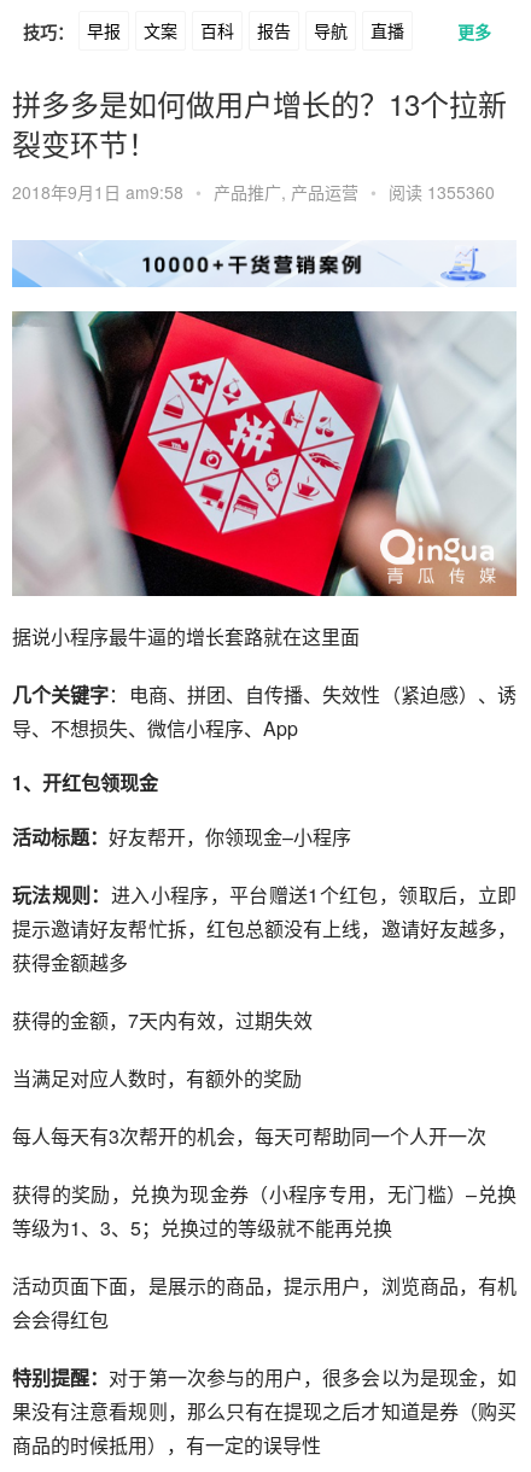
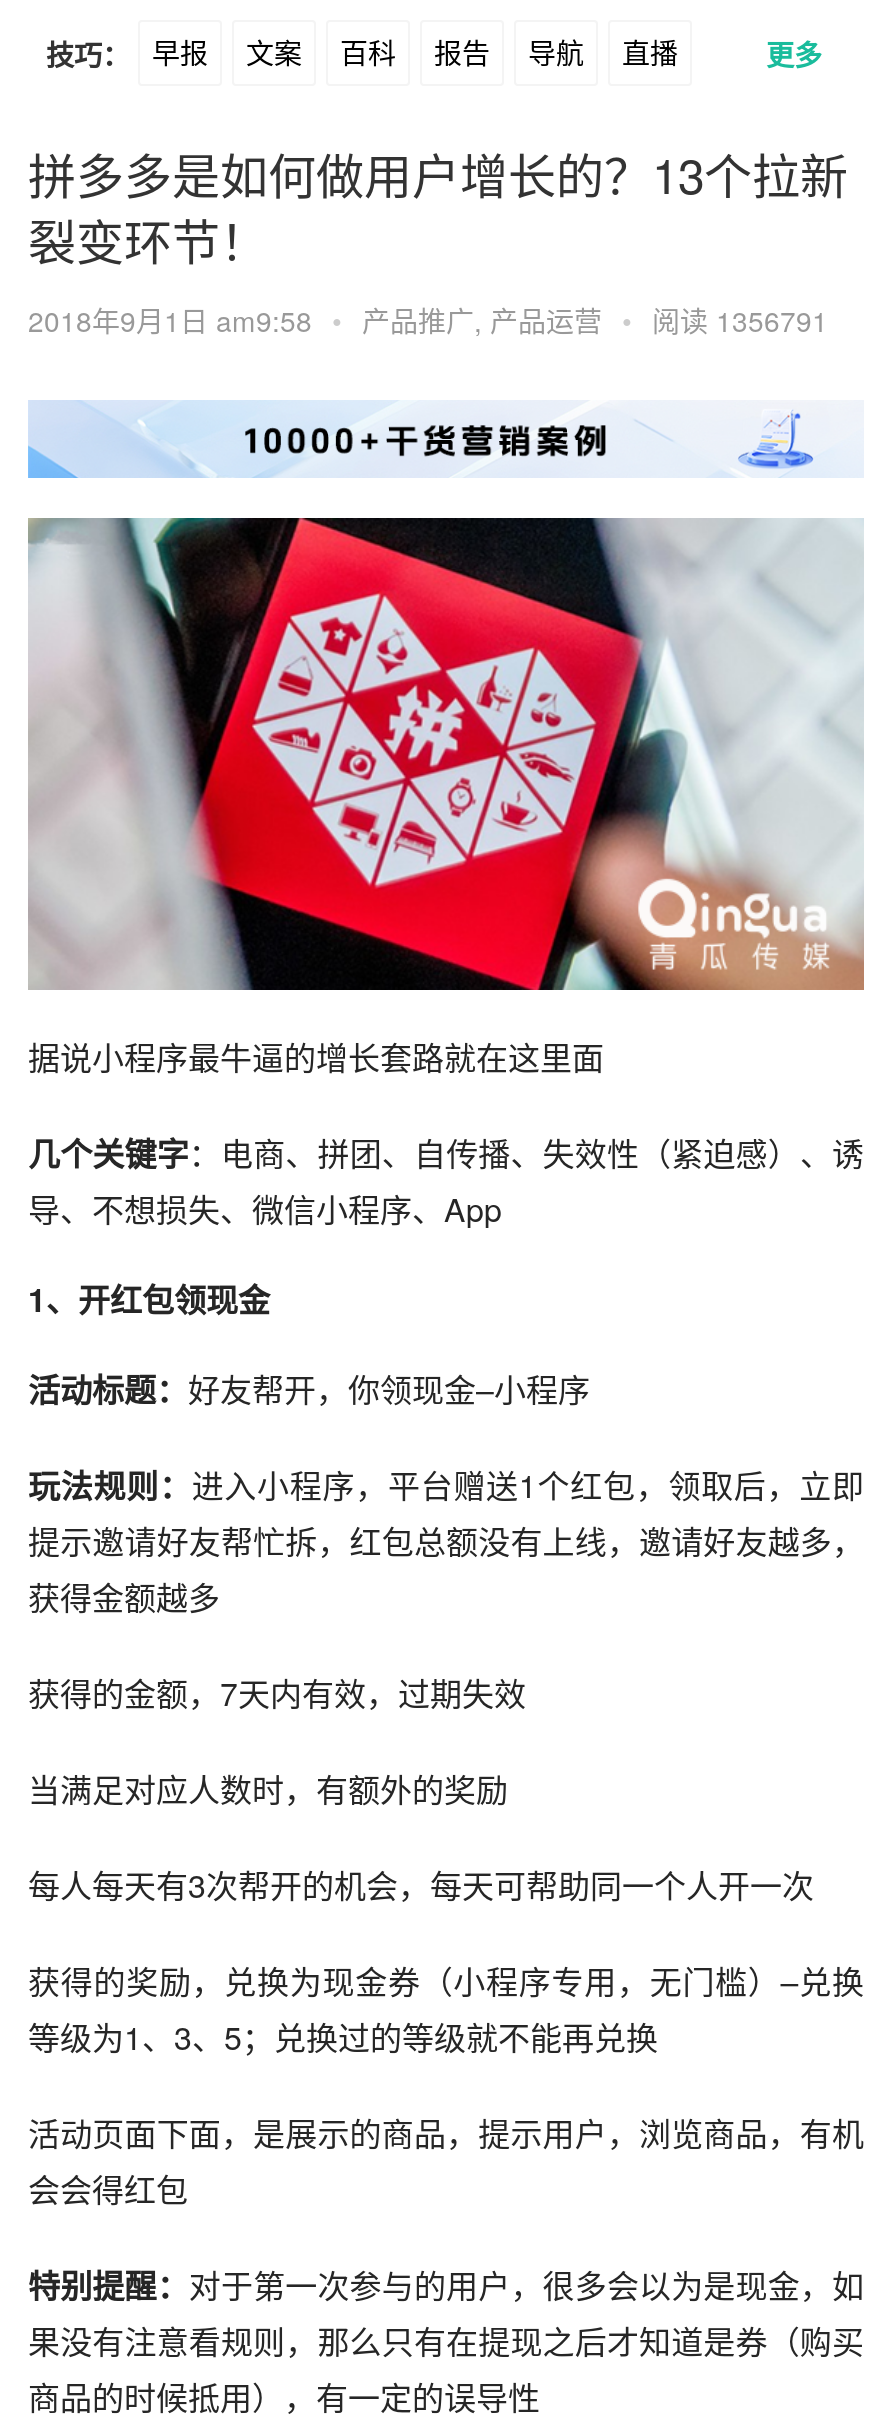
[12,180,495,204] 2018年9月1日 am9:58 • 产品推广,产品运营 • 阅读 1355360 -> [28,300,828,340] 2018年9月1日 am9:58 • 产品推广,产品运营 • 阅读 1356791

